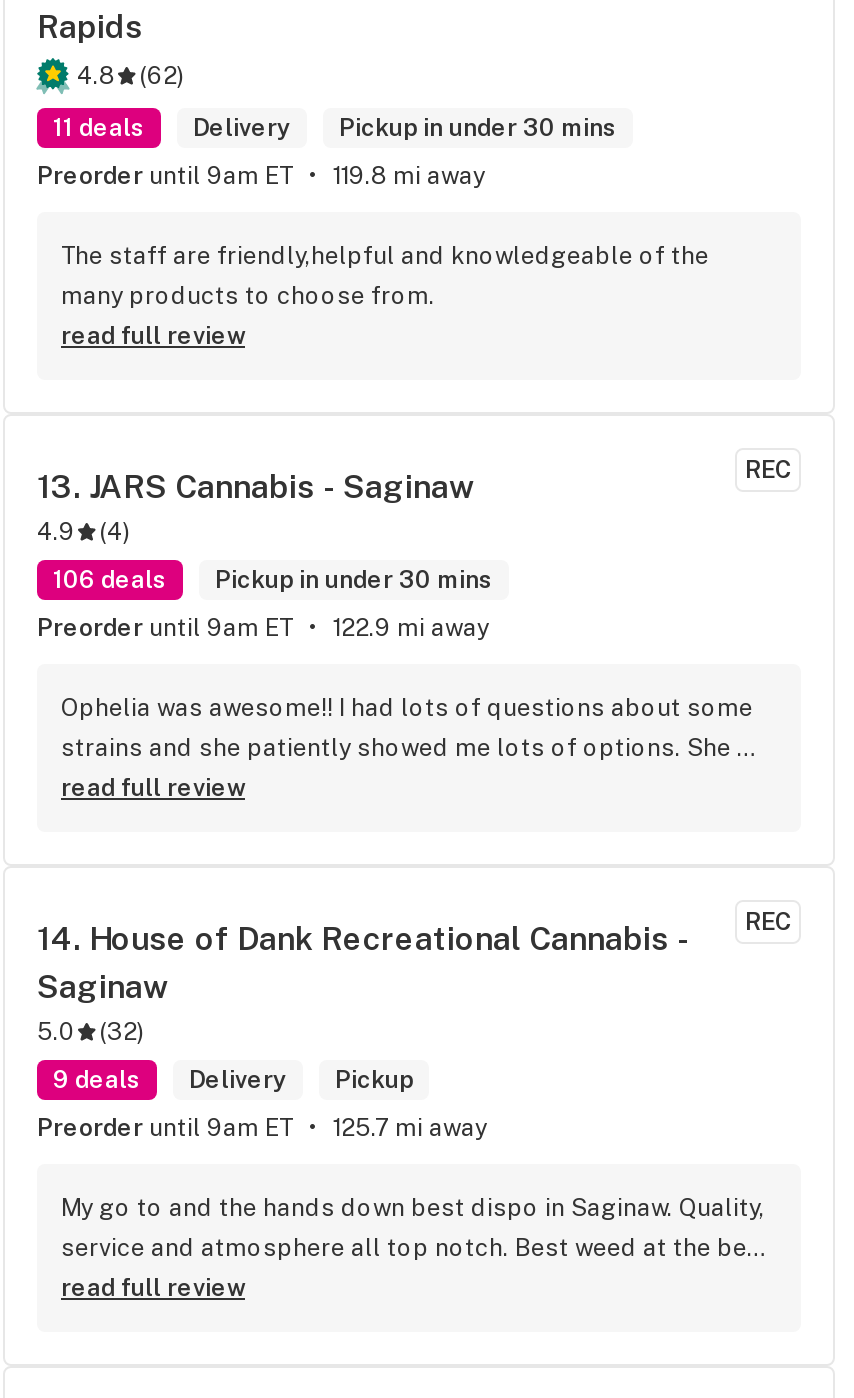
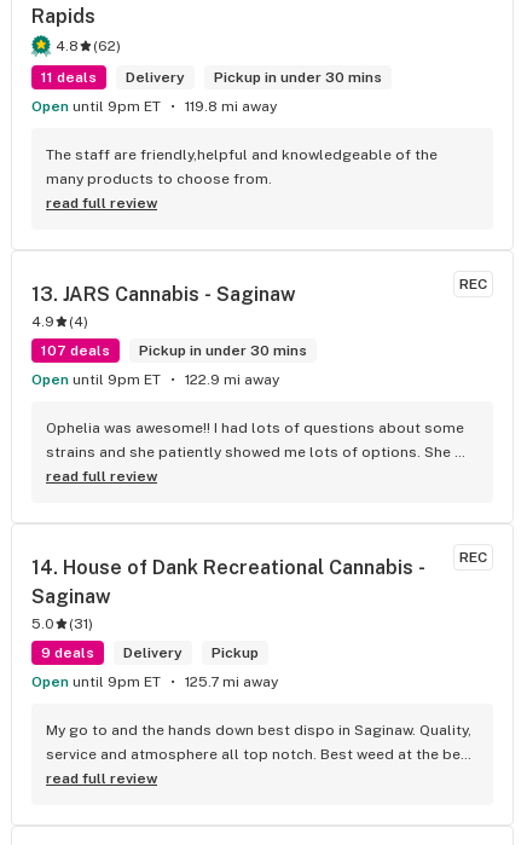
[53,162,293,190] Preorder until 9am ET -> [42,98,161,115] Open until 9pm ET
[53,566,493,594] 106 deals Pickup in under 30 mins -> [41,342,307,359] 107 deals Pickup in under 30 mins
[53,614,293,642] Preorder until 9am ET -> [42,371,161,388] Open until 9pm ET
[37,1018,145,1046] 5.0 (32) -> [31,615,93,632] 5.0 (31)
[53,1114,293,1142] Preorder until 9am ET -> [42,673,161,690] Open until 9pm ET

